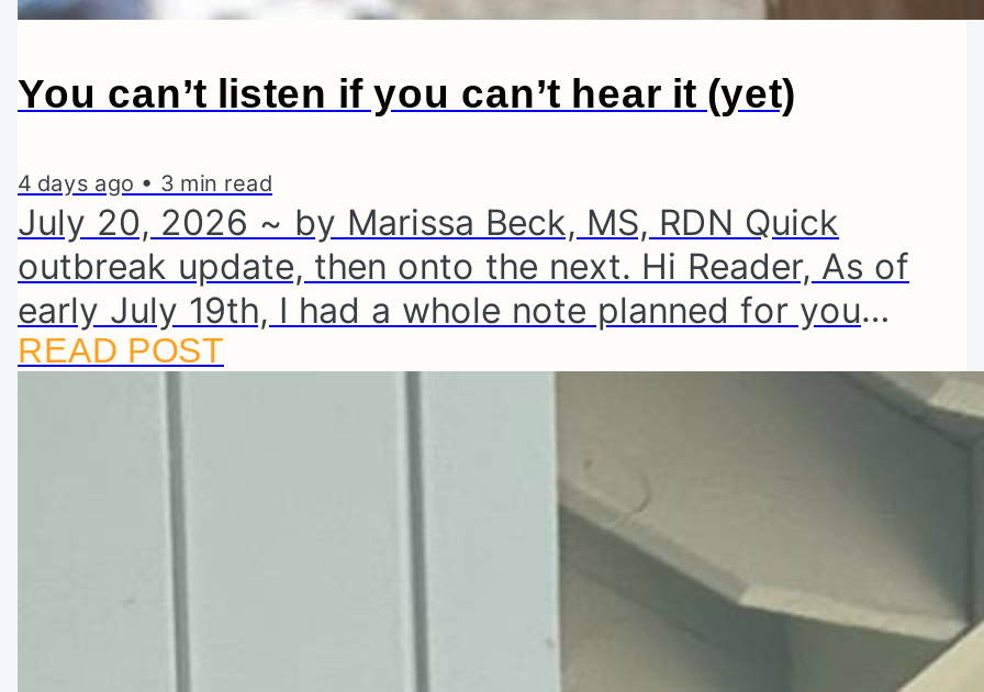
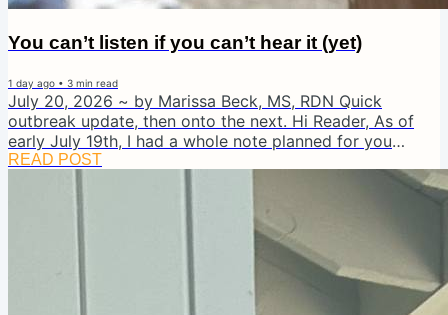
[18,168,272,195] 4 days ago • 3 min read -> [8,77,118,89] 1 day ago • 3 min read

